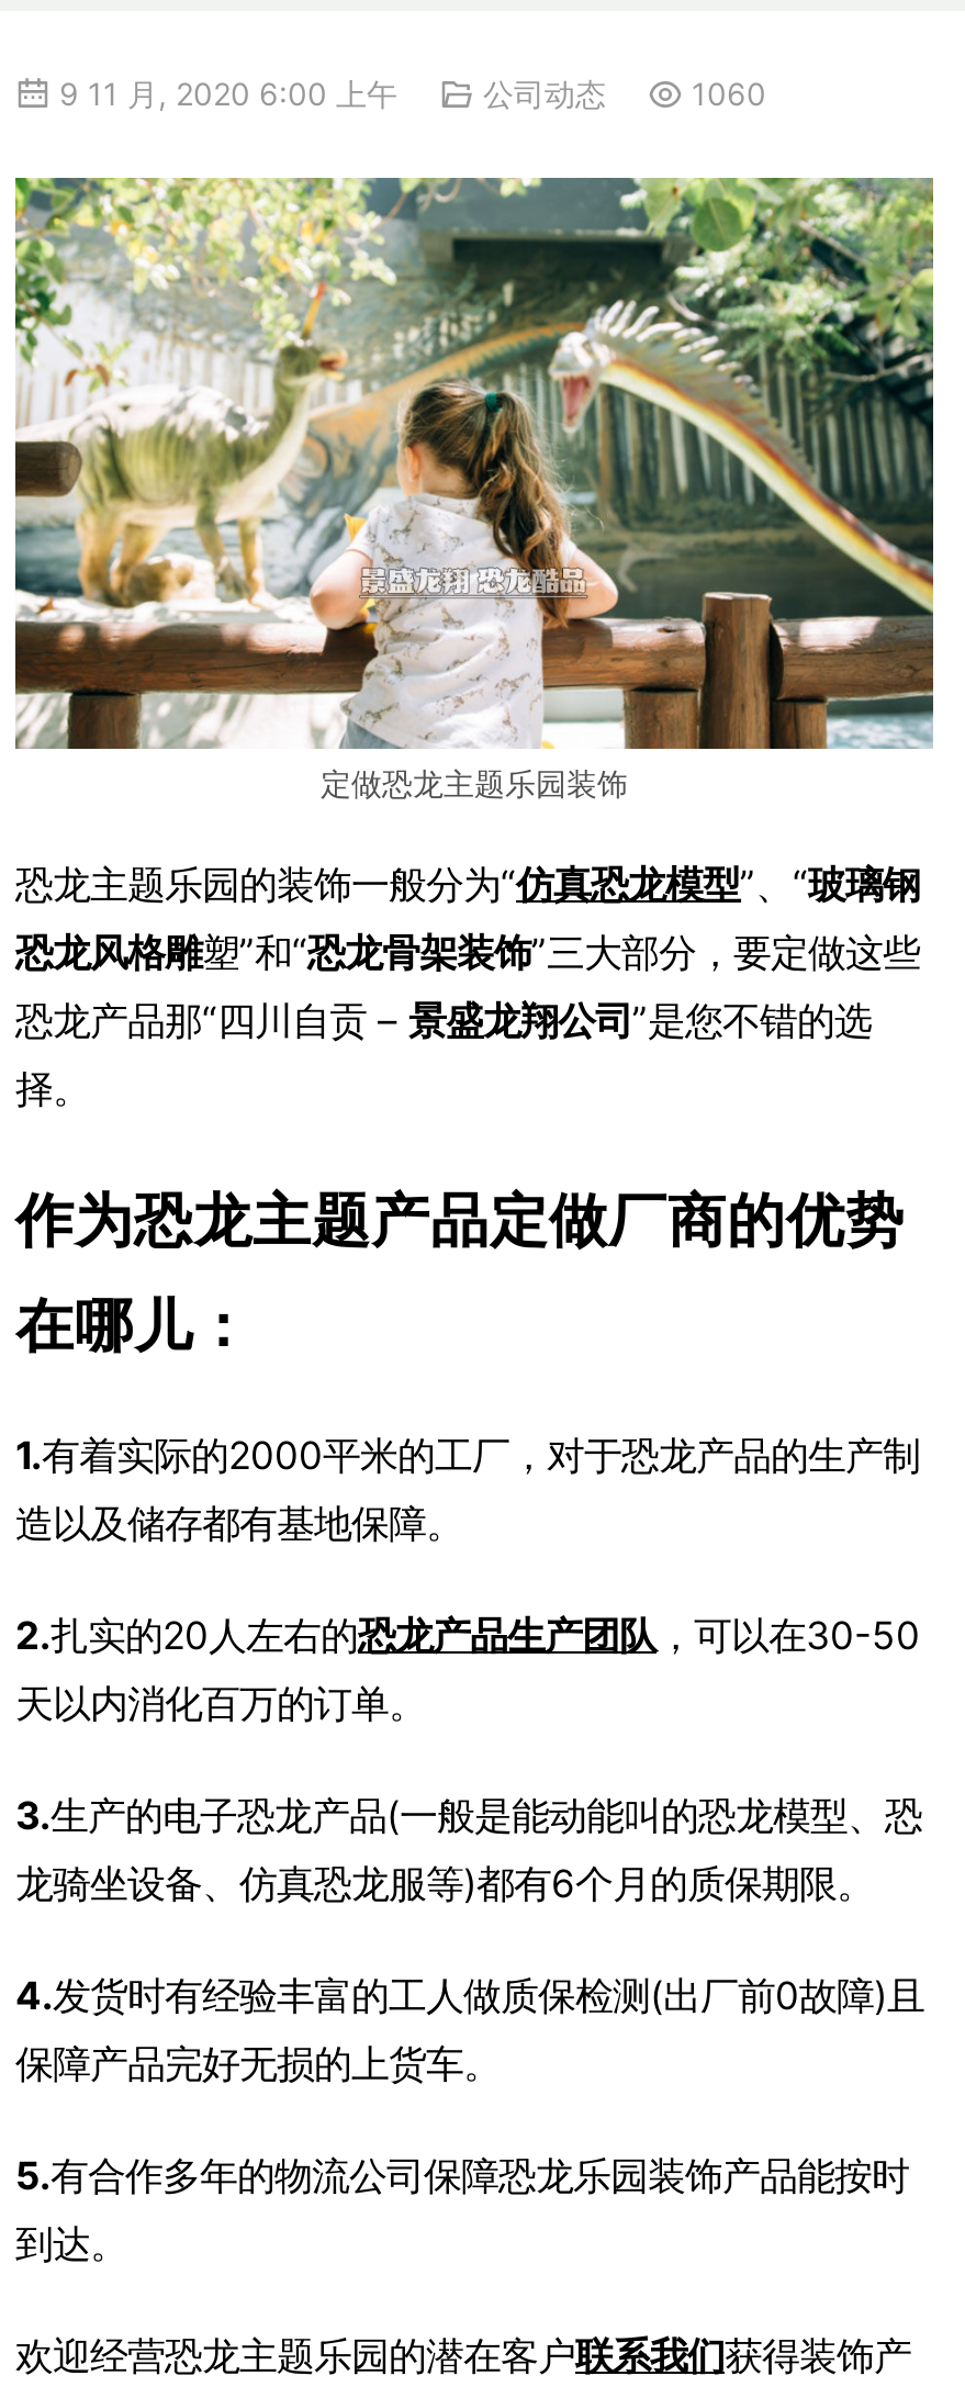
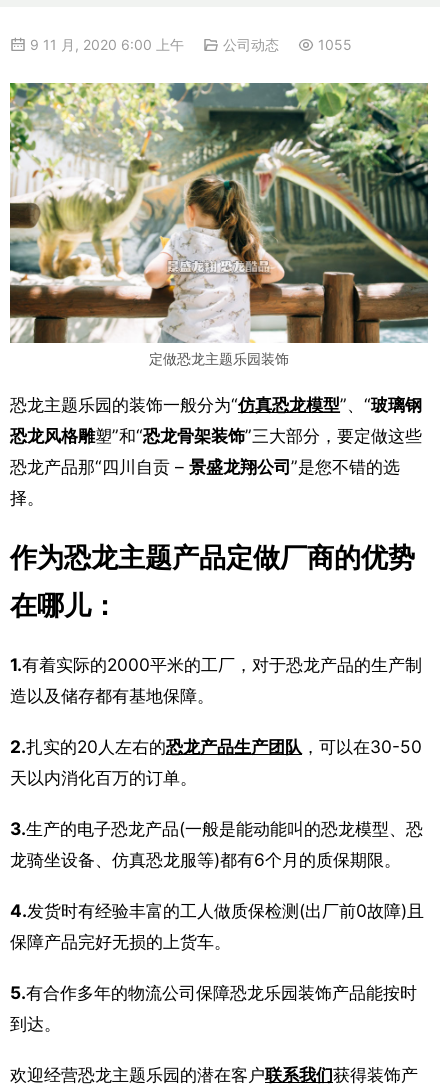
[683,75,766,112] 1060 -> [314,36,352,53] 1055

